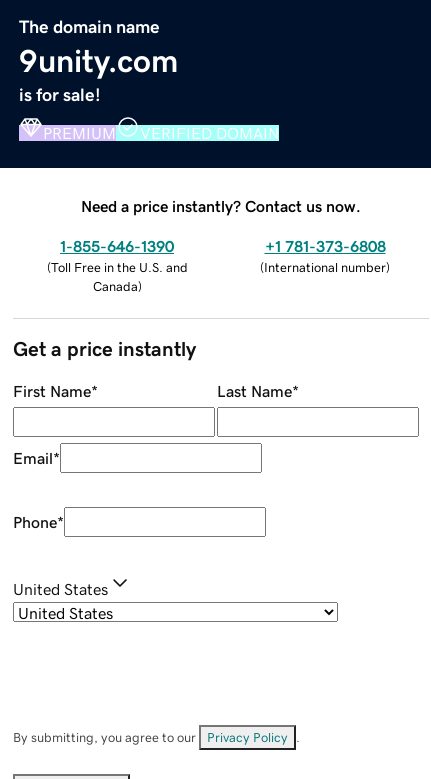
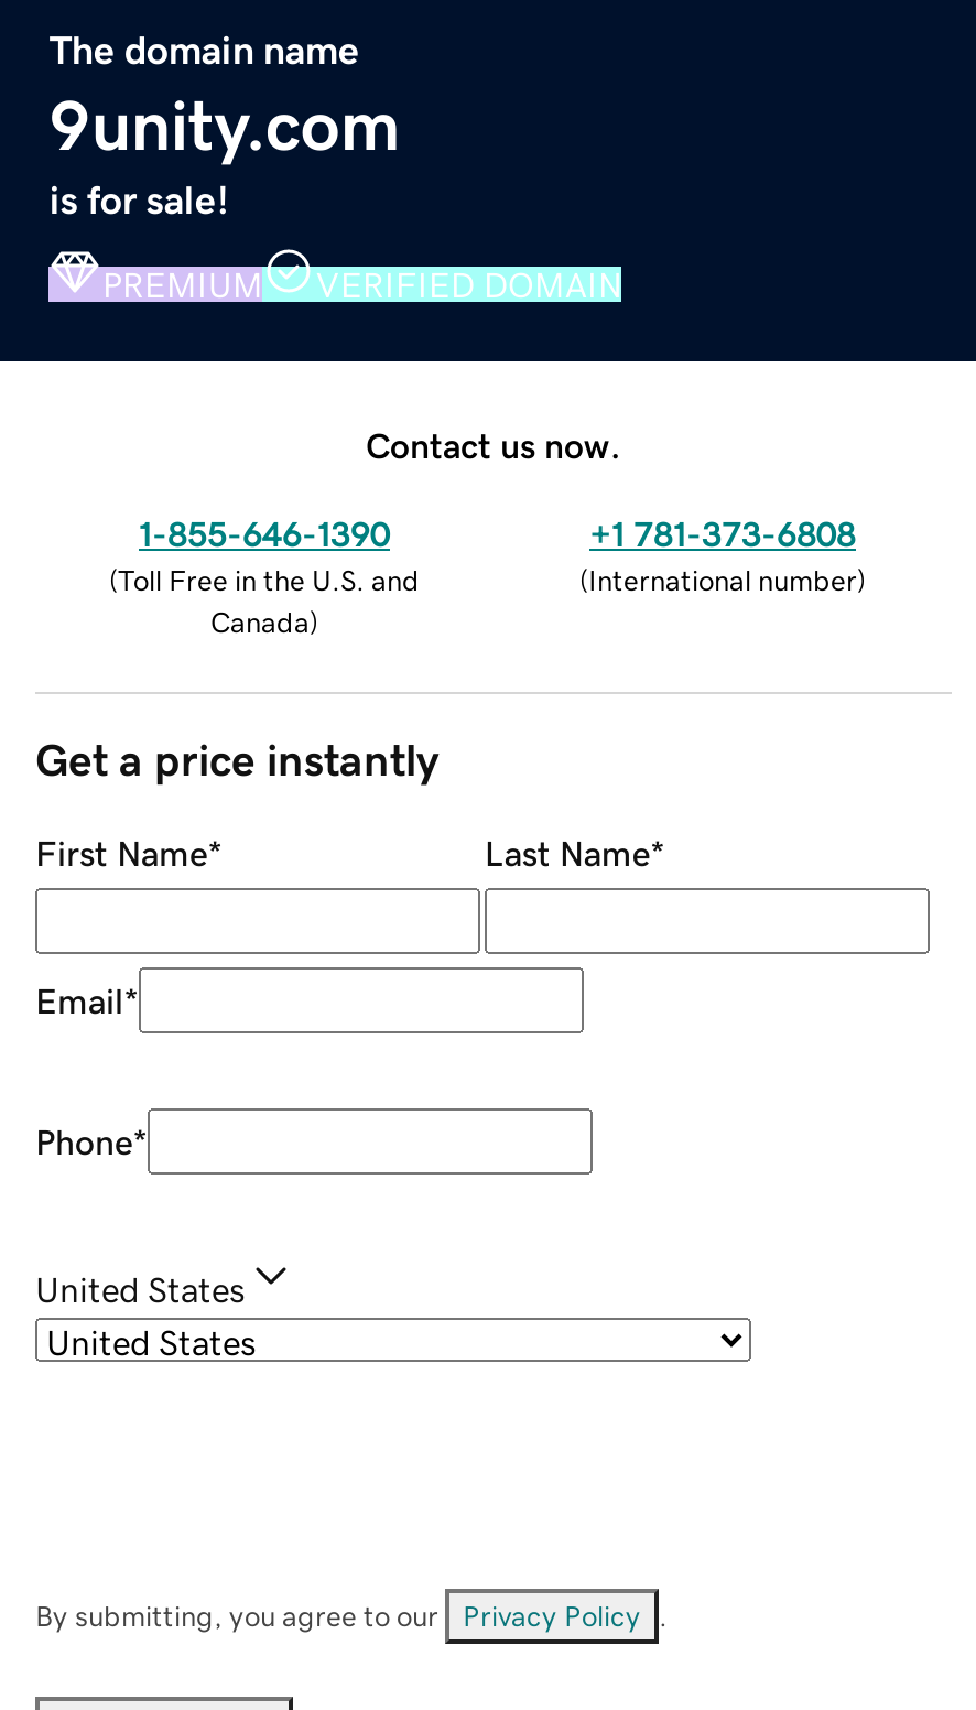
[81,198,361,214] Need a price instantly? Contact us now. -> [366,427,621,462] Contact us now.

